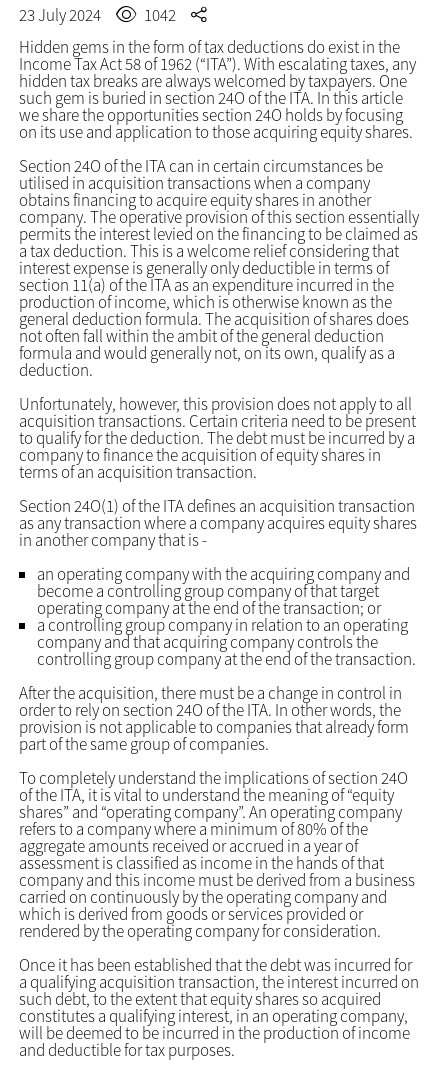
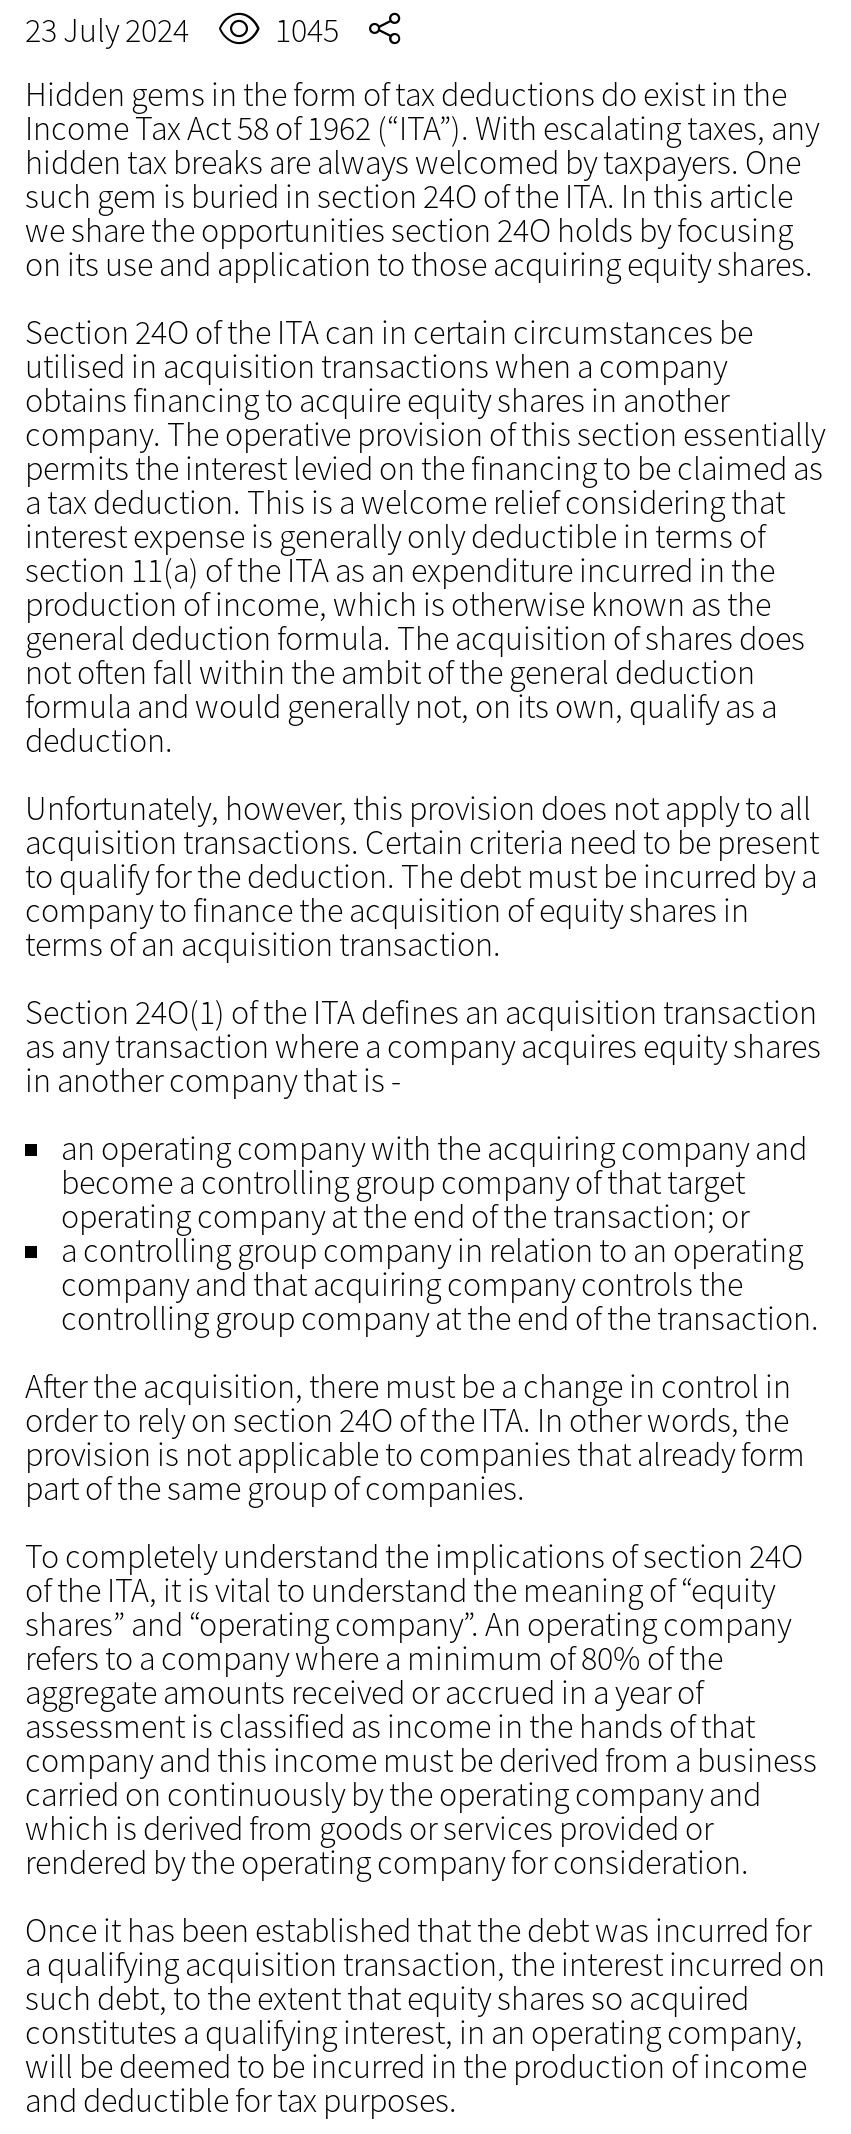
[19,4,179,26] 23 July 2024 1042 -> [25,8,345,52] 23 July 2024 1045

